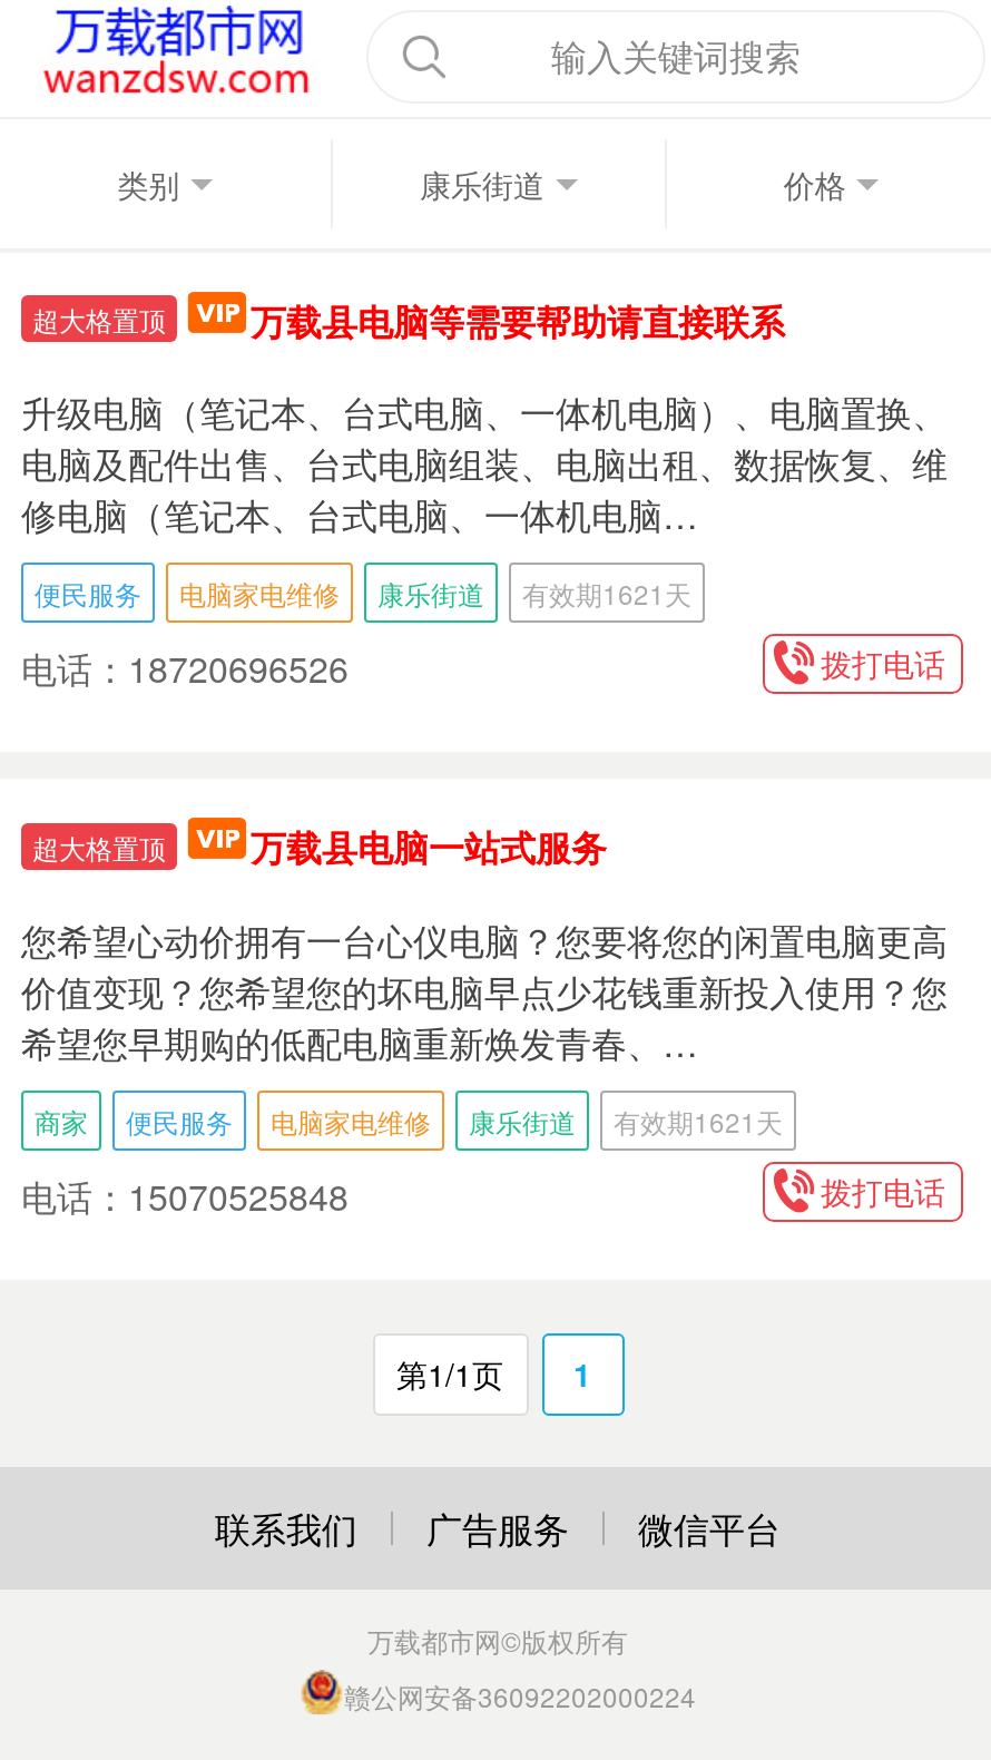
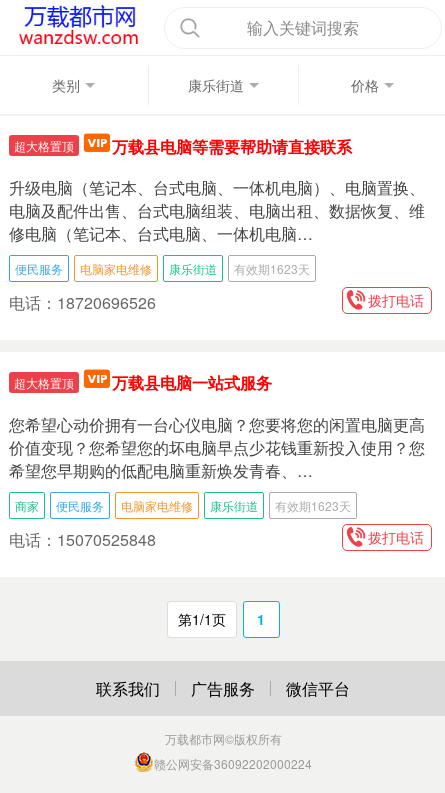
[35,574,691,612] 便民服务 电脑家电维修 康乐街道 有效期1621天 -> [15,260,310,277] 便民服务 电脑家电维修 康乐街道 有效期1623天
[35,1101,783,1139] 商家 便民服务 电脑家电维修 康乐街道 有效期1621天 -> [15,497,351,514] 商家 便民服务 电脑家电维修 康乐街道 有效期1623天

